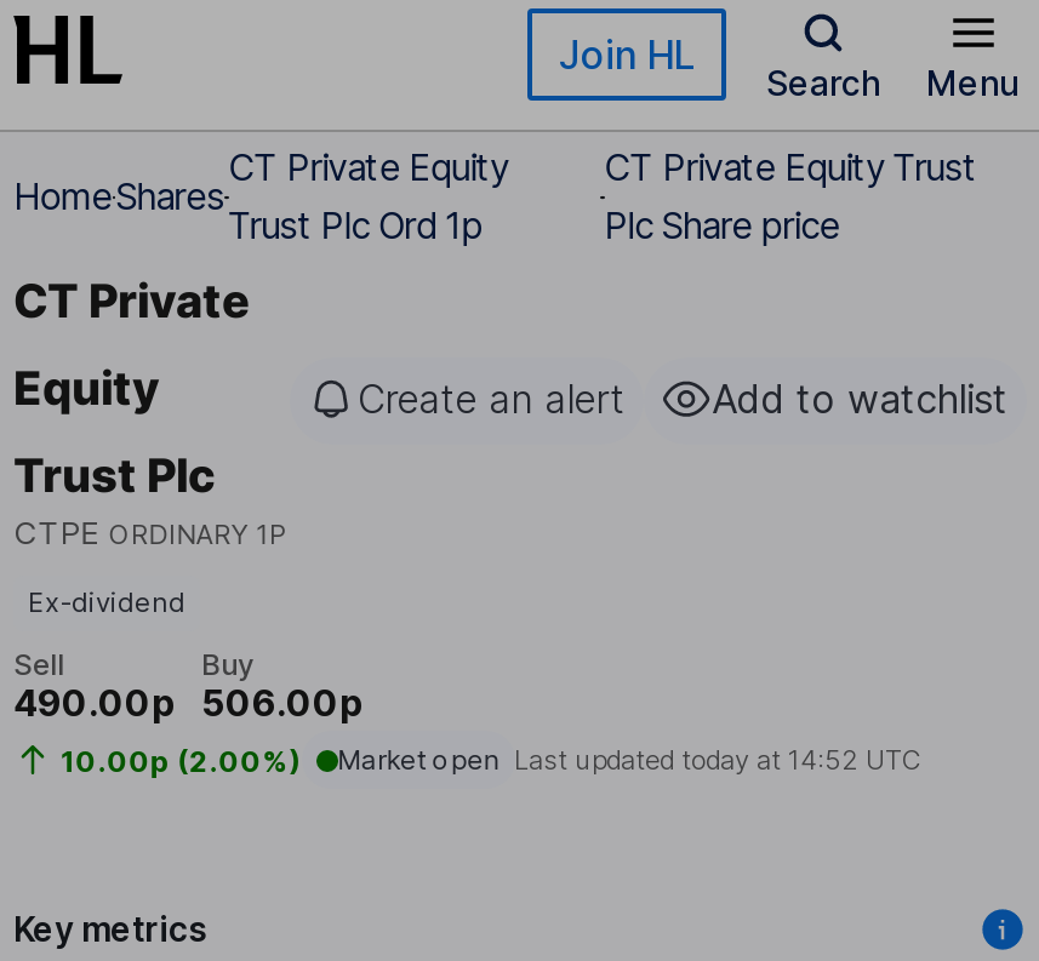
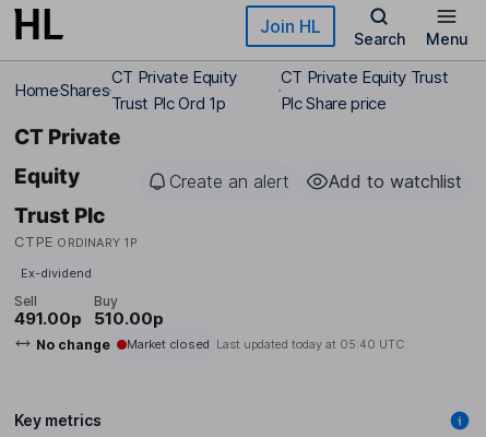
[13,681,176,727] 490.00p -> [14,309,82,329] 491.00p
[61,681,921,779] 506.00p | 10.00p (2.00%) | Market open Last updated today at 14:52 UTC -> [36,309,404,353] 510.00p | No change | Market closed Last updated today at 05:40 UTC

